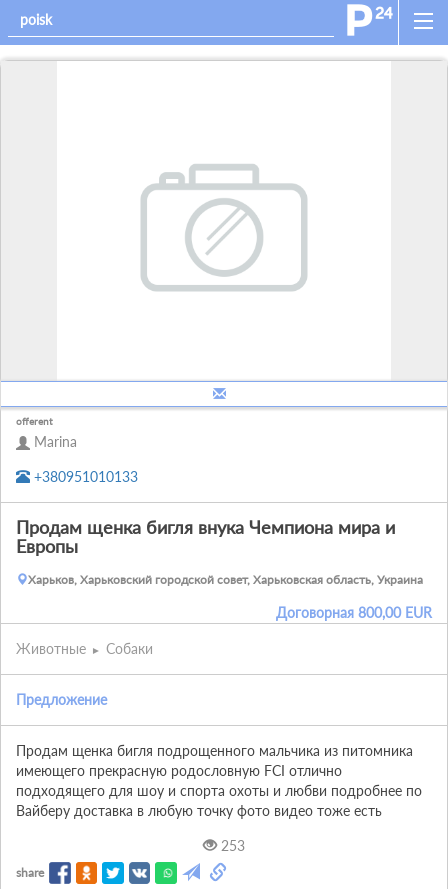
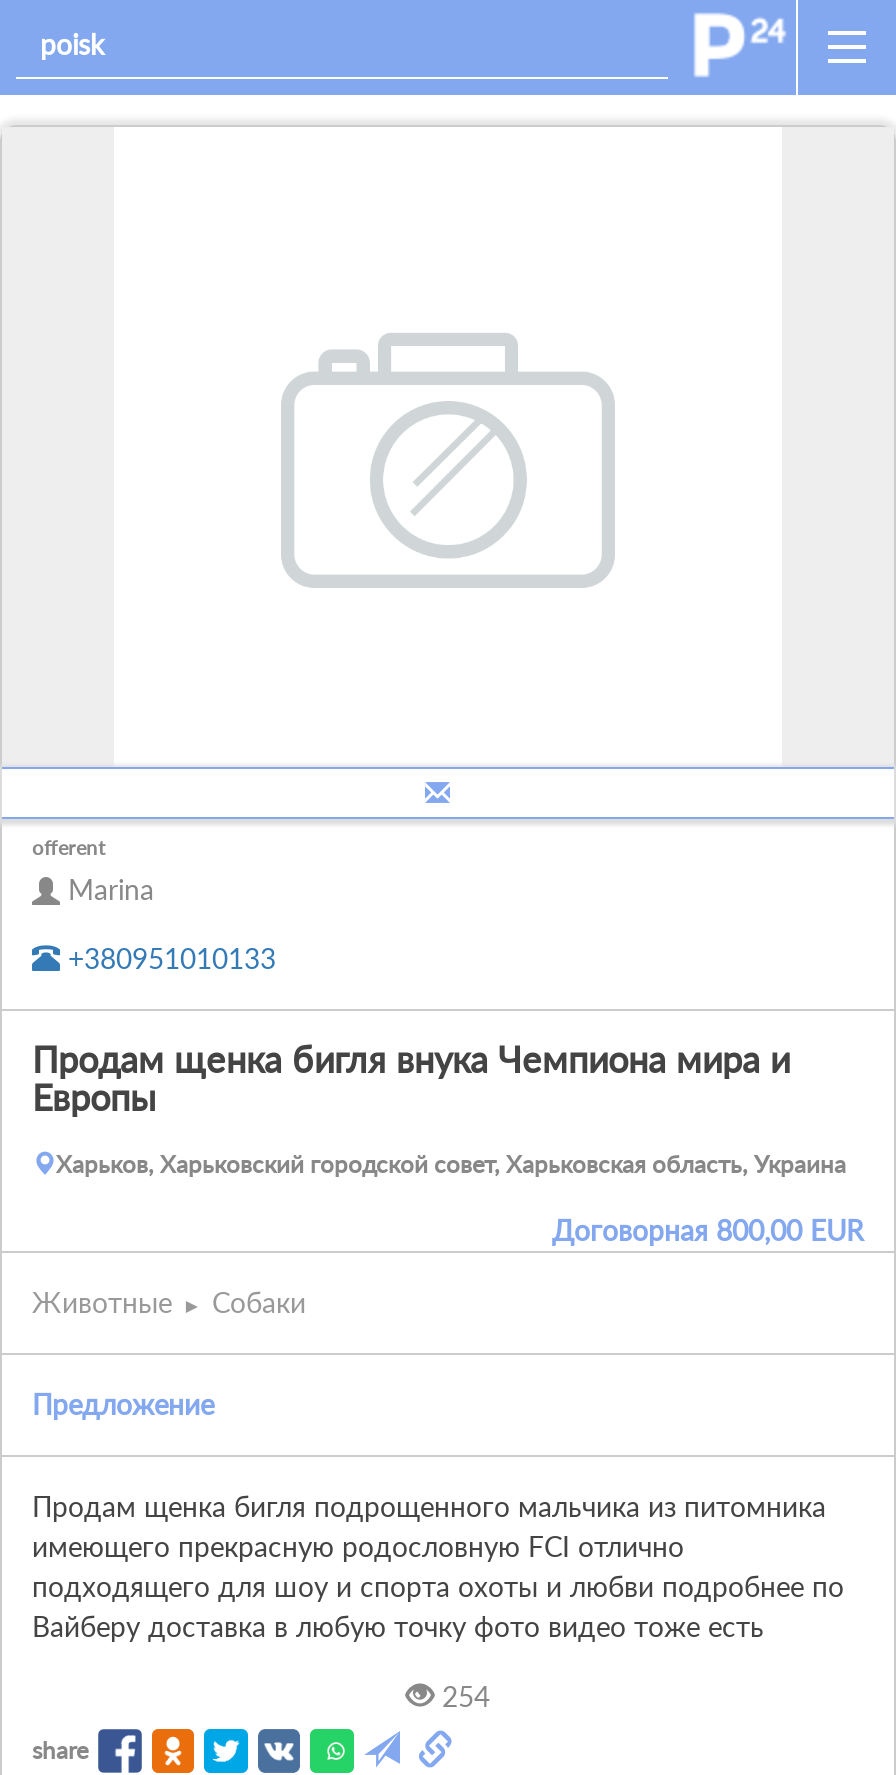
[217,837,245,854] 253 -> [434,1679,490,1713] 254

